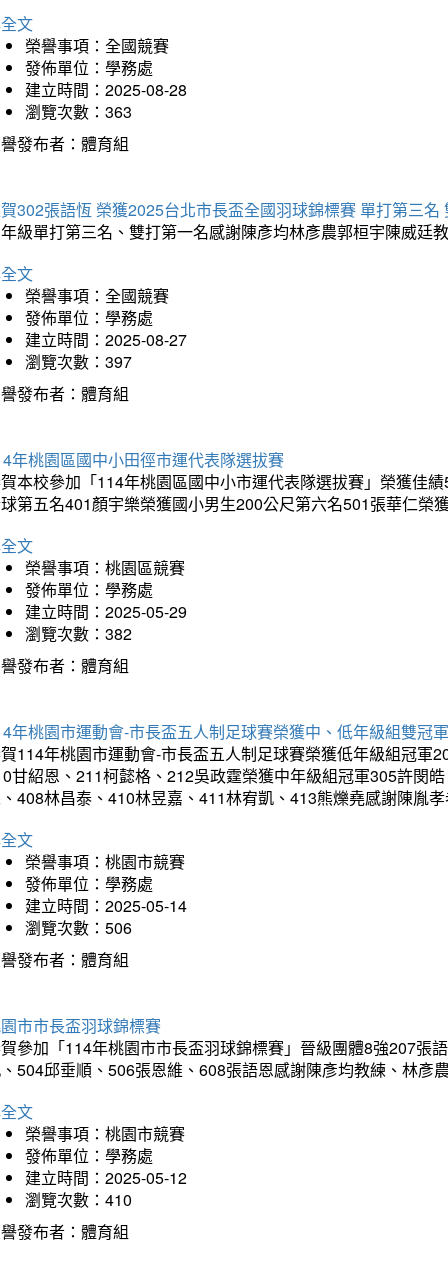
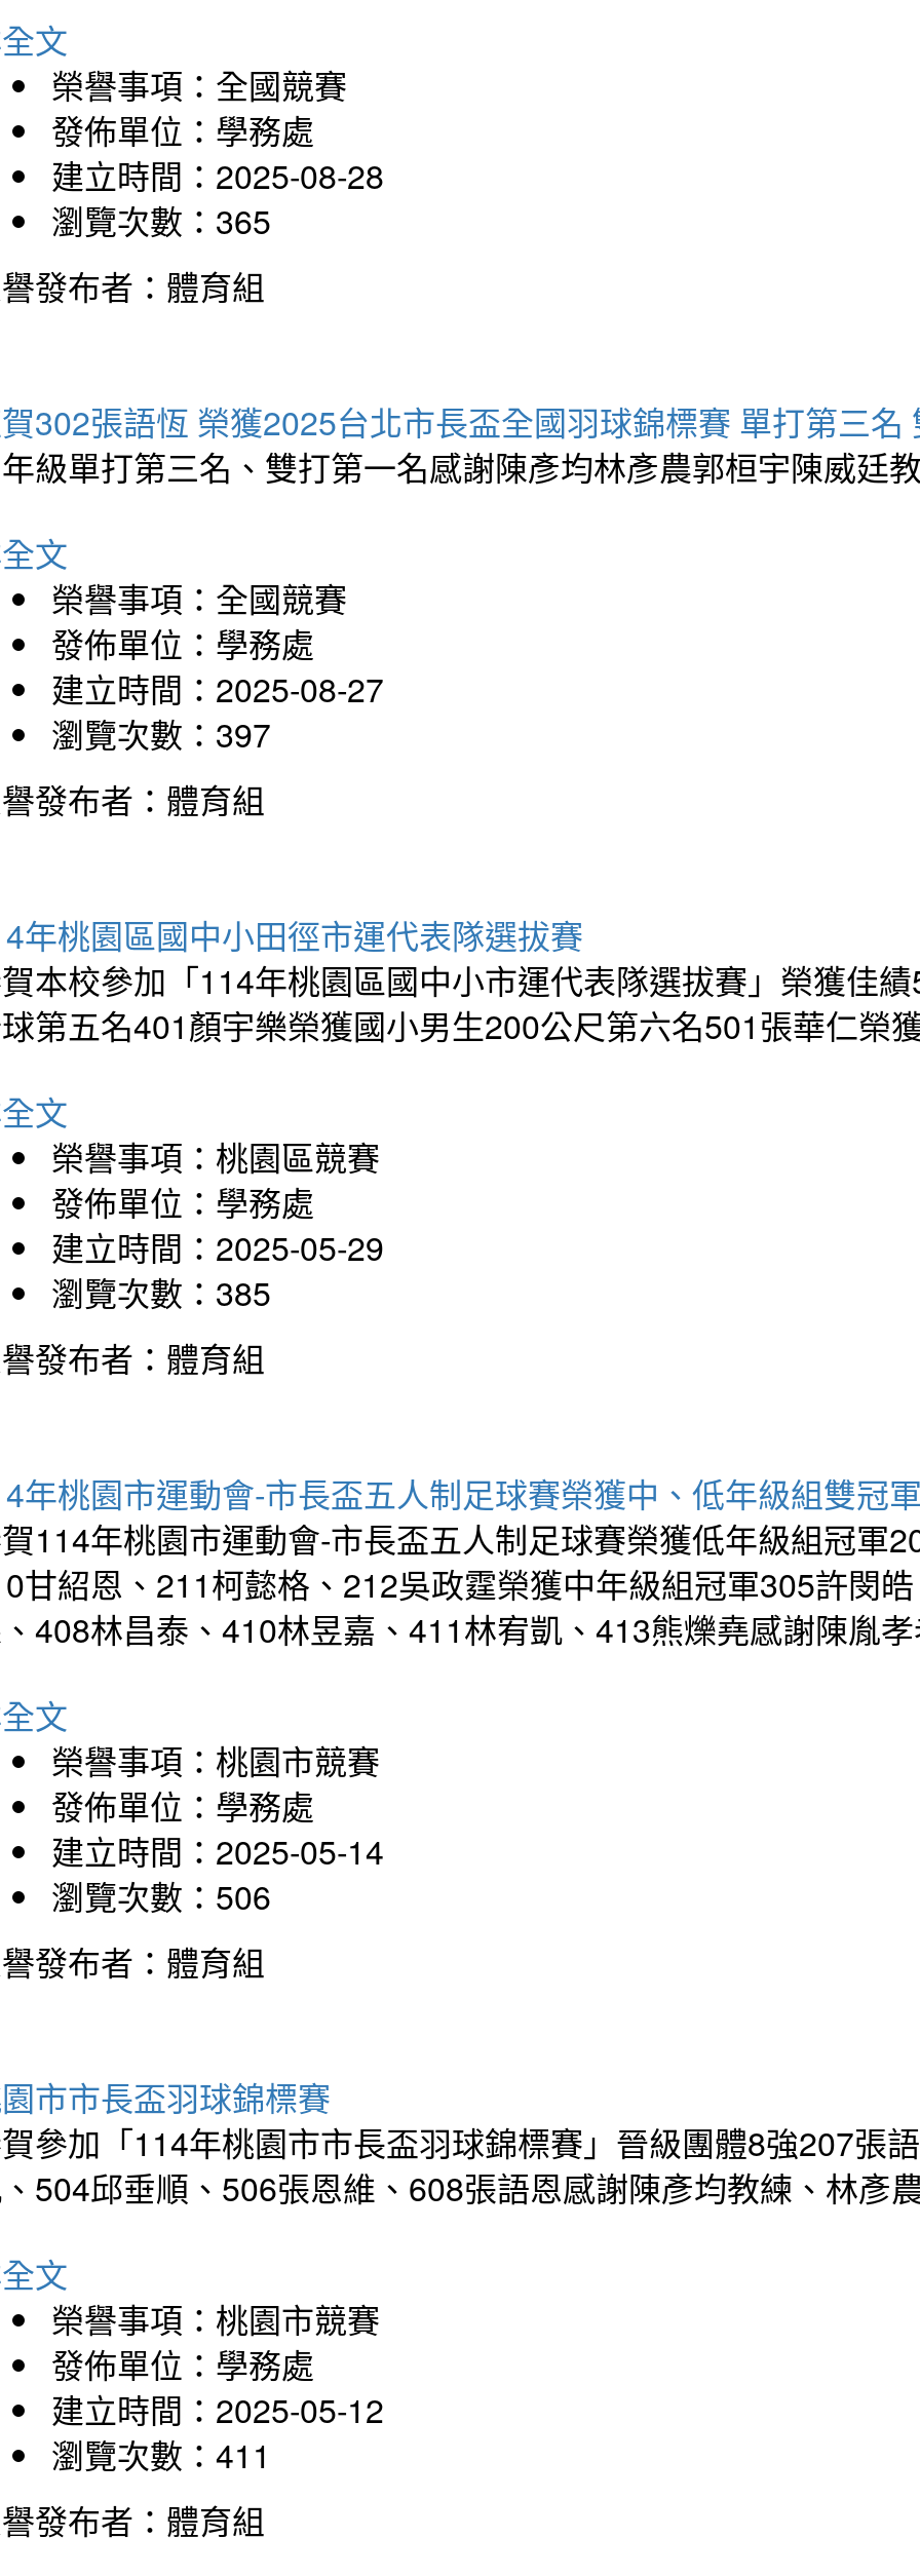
[25,100,132,123] 瀏覽次數：363 -> [51,197,271,244] 瀏覽次數：365
[25,622,132,645] 瀏覽次數：382 -> [51,1269,271,1316] 瀏覽次數：385
[25,1188,132,1211] 瀏覽次數：410 -> [51,2431,271,2478] 瀏覽次數：411

